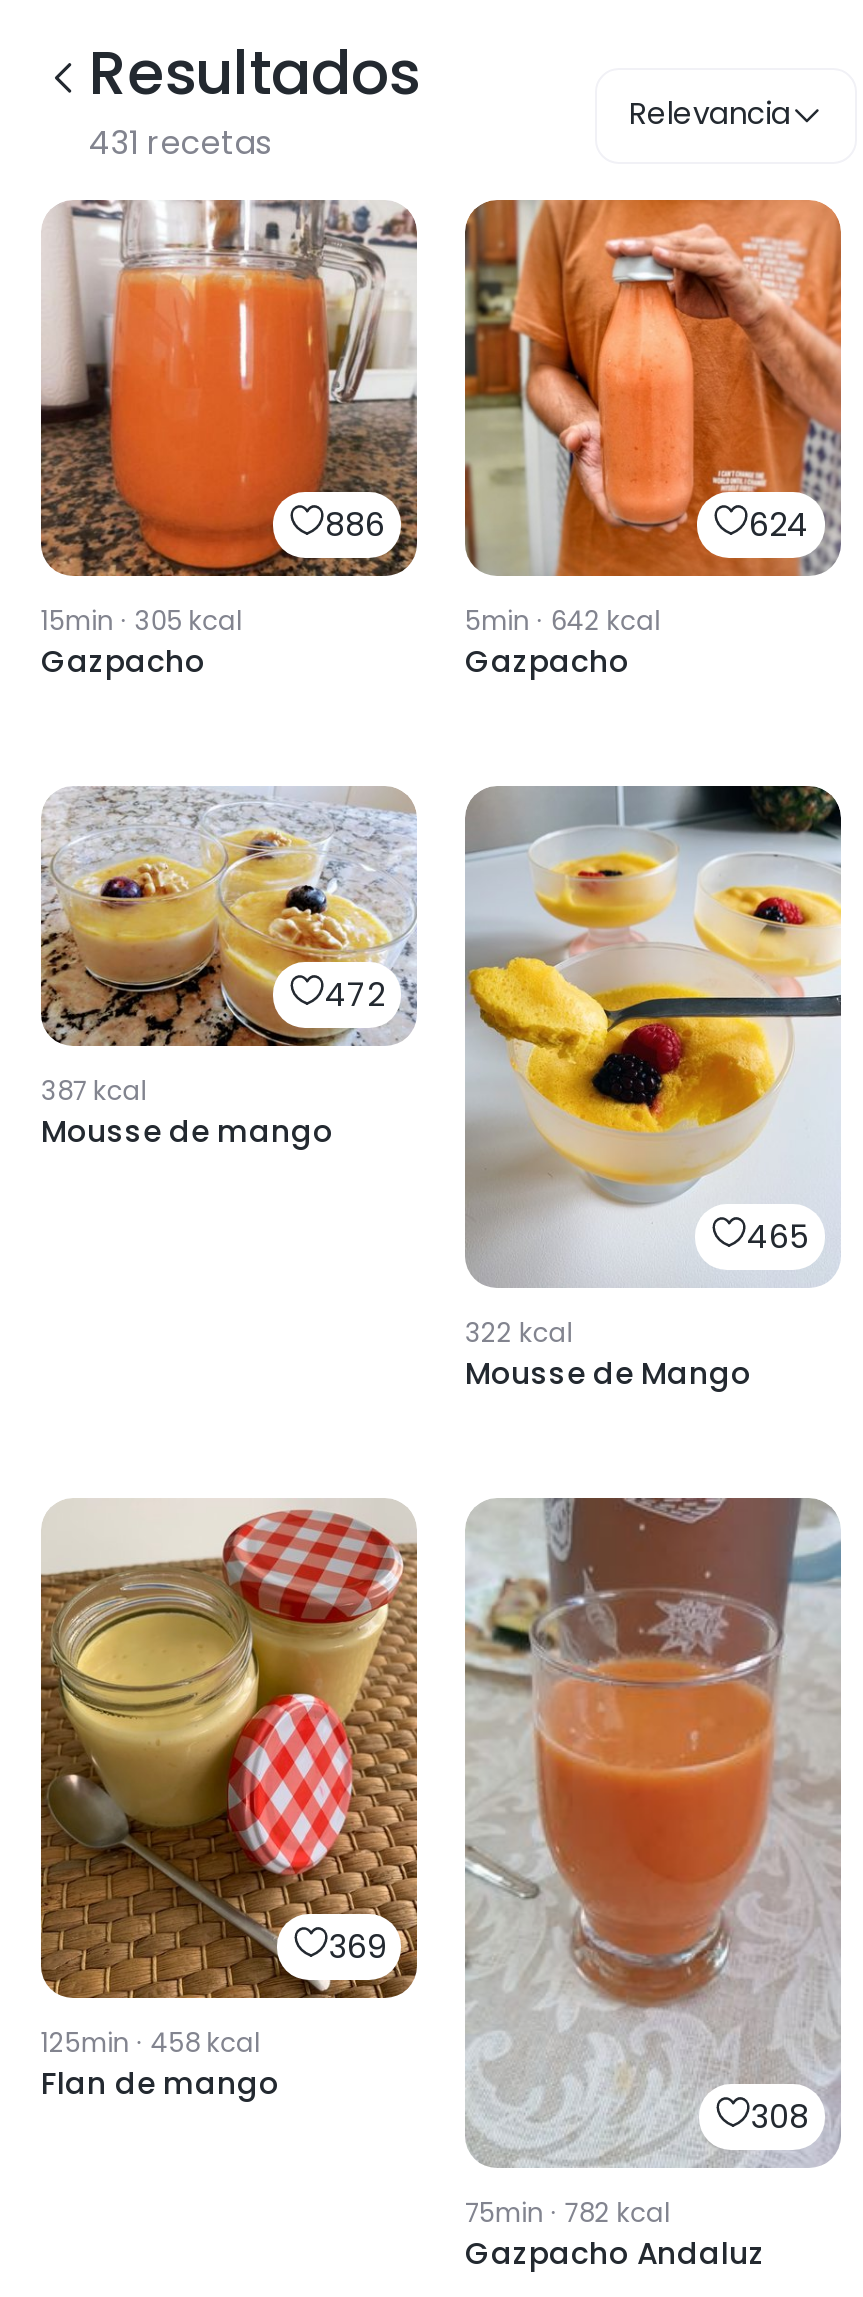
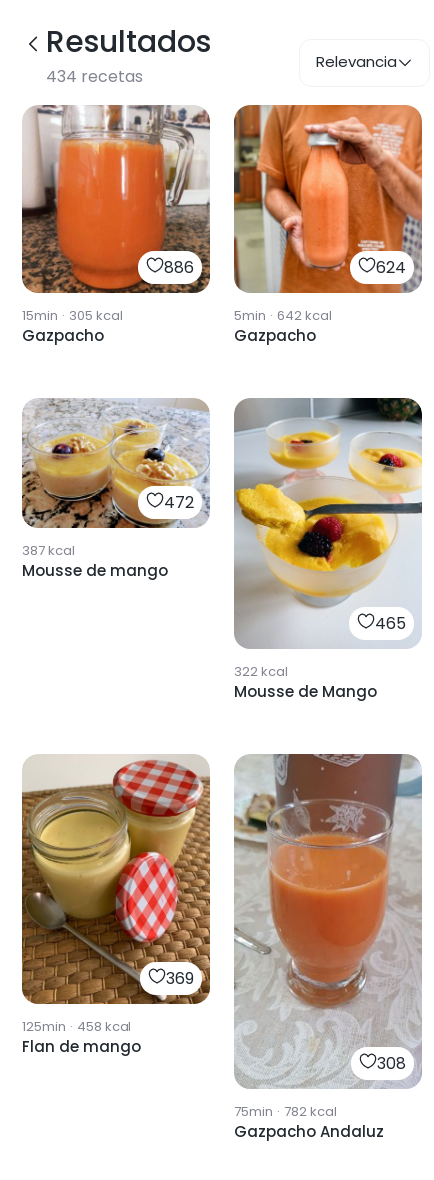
[89,120,271,166] 431 recetas -> [46,65,143,88] 434 recetas

